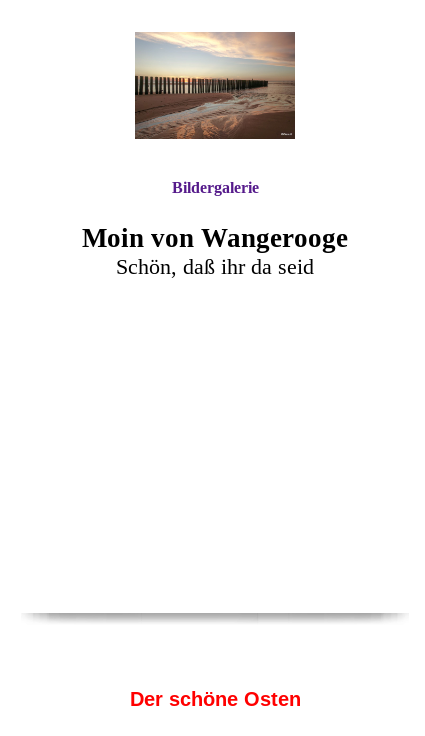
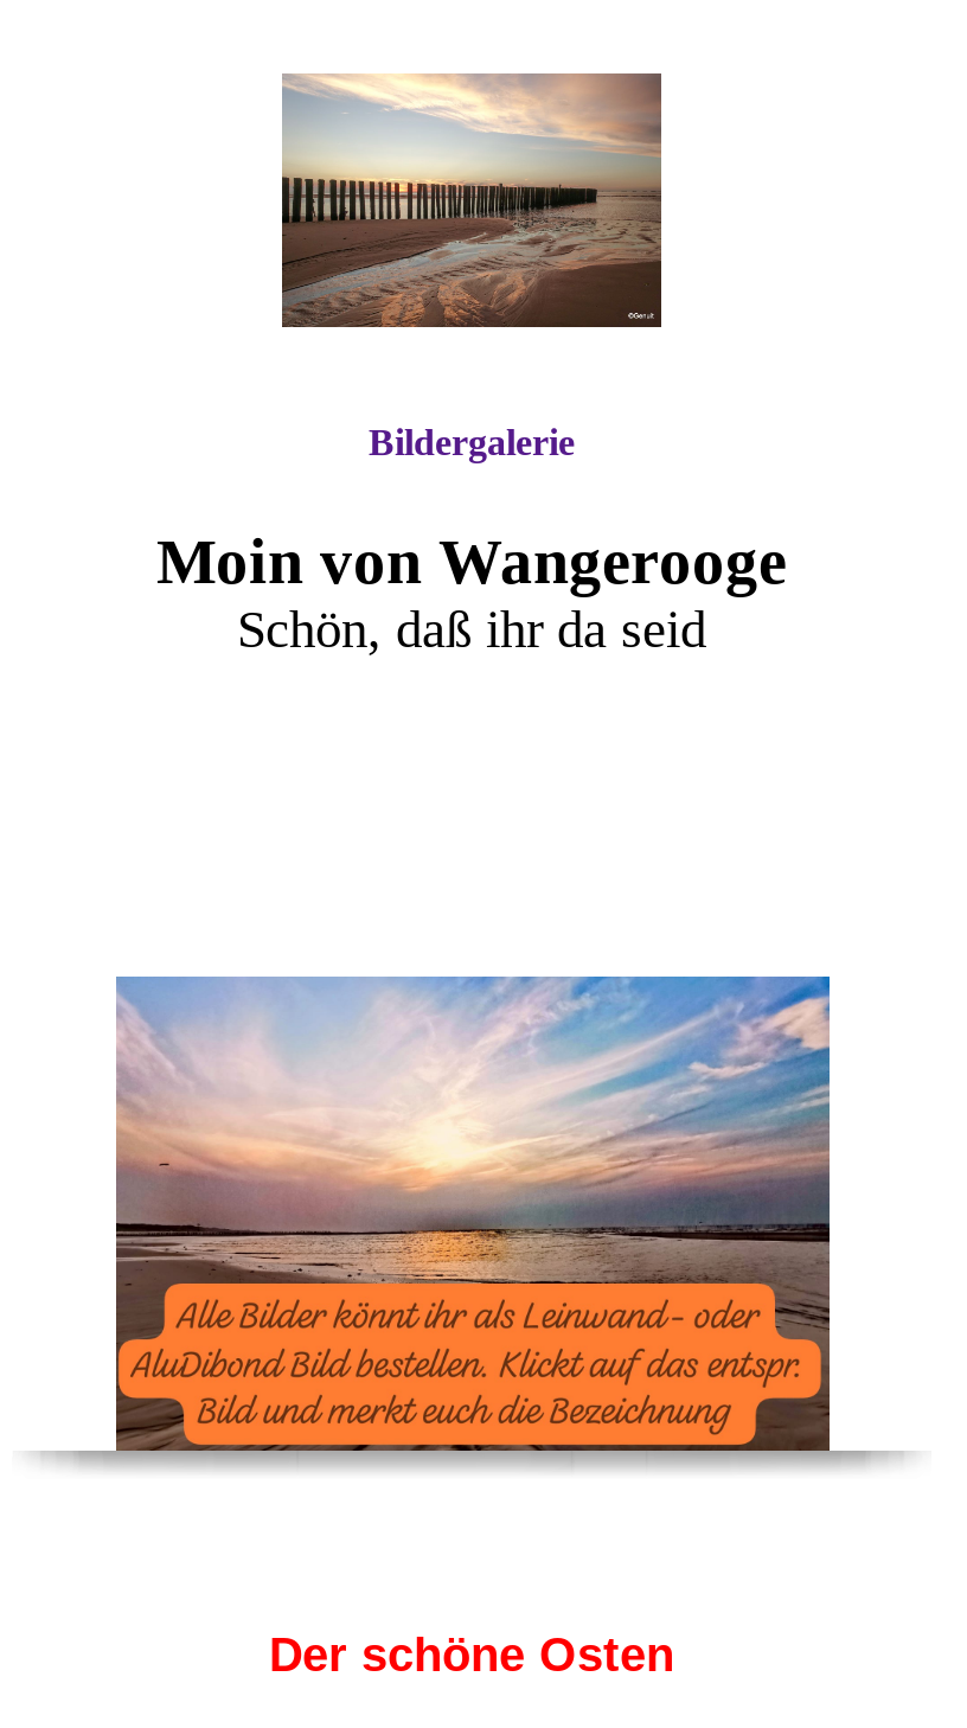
none -> [114,974,832,1453] [image]

